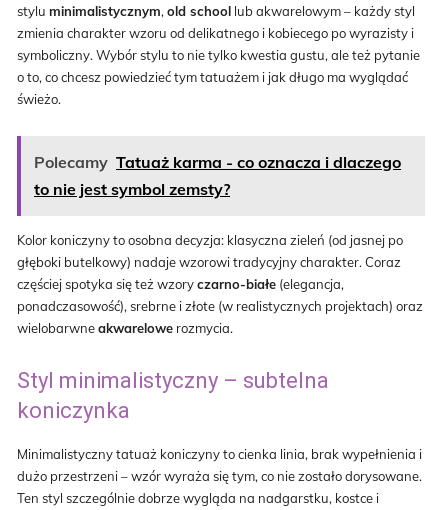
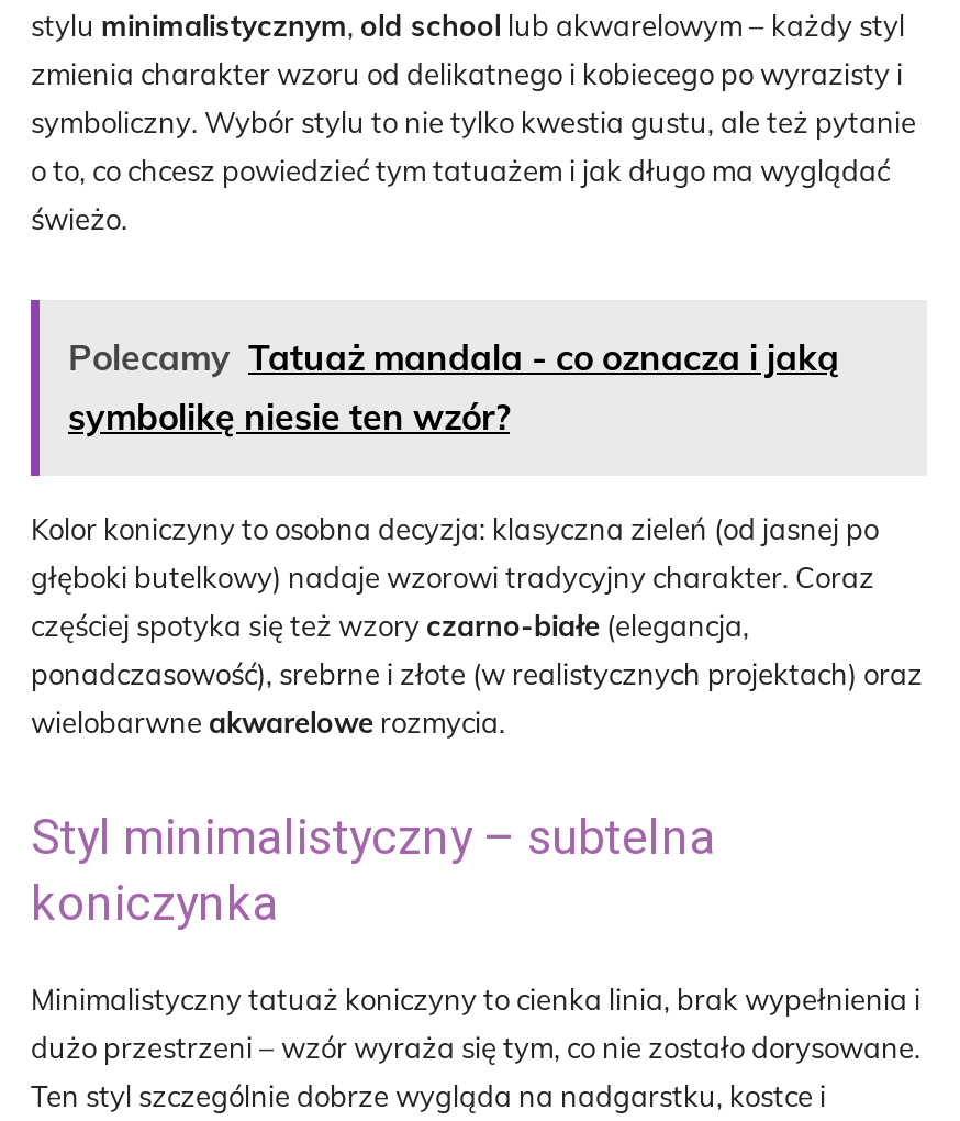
[34,152,401,199] Polecamy Tatuaż karma - co oznacza i dlaczego | to nie jest symbol zemsty? -> [68,335,839,438] Polecamy Tatuaż mandala - co oznacza i jaką | symbolikę niesie ten wzór?

